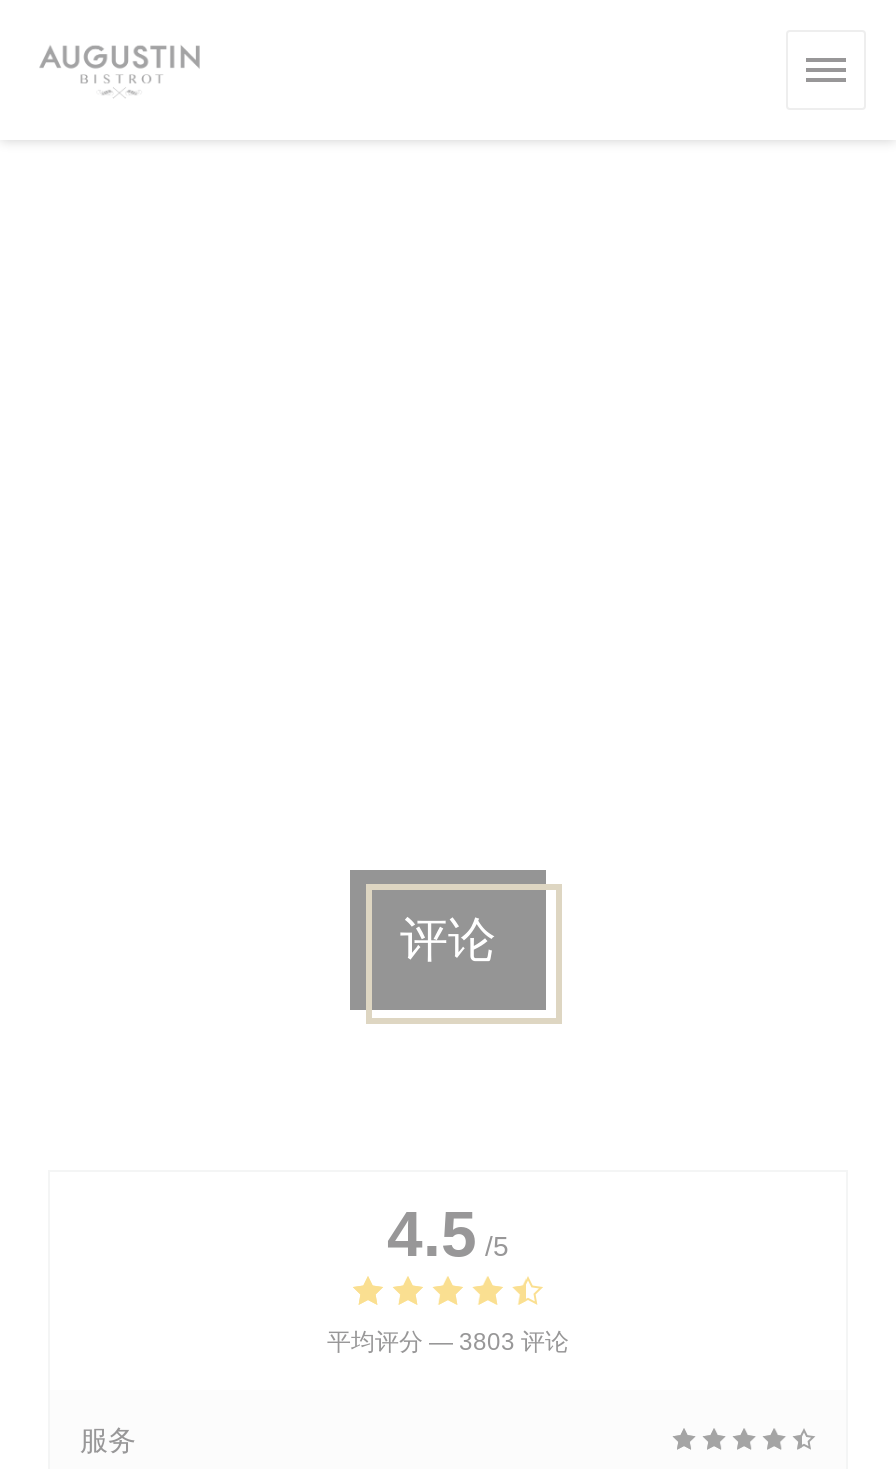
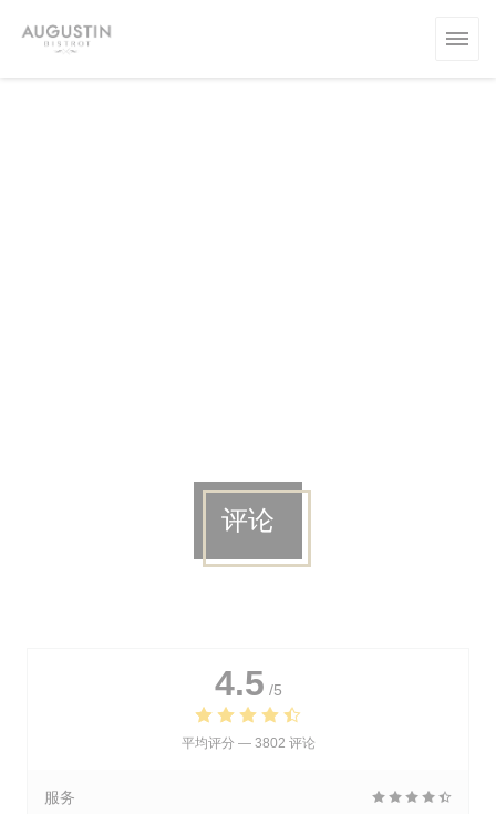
[327,1328,569,1356] 平均评分 — 3803 评论 -> [181,735,315,751] 平均评分 — 3802 评论

